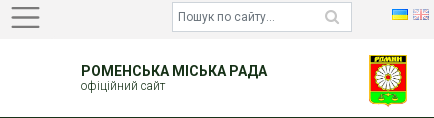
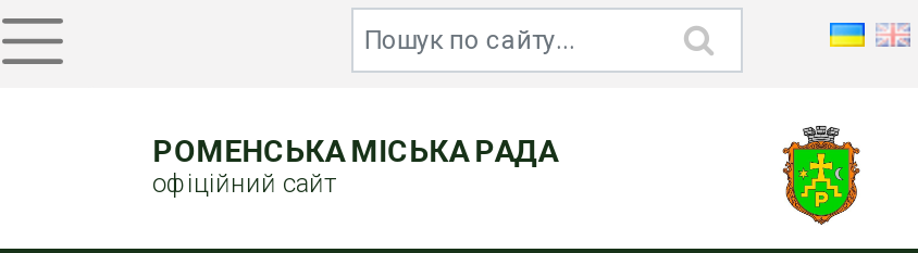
[368,54,408,107] [image] -> [780,123,863,229] [image]

